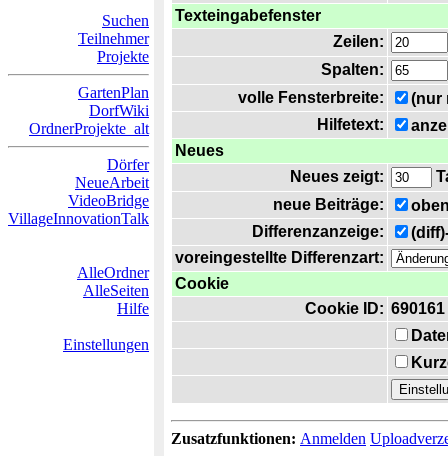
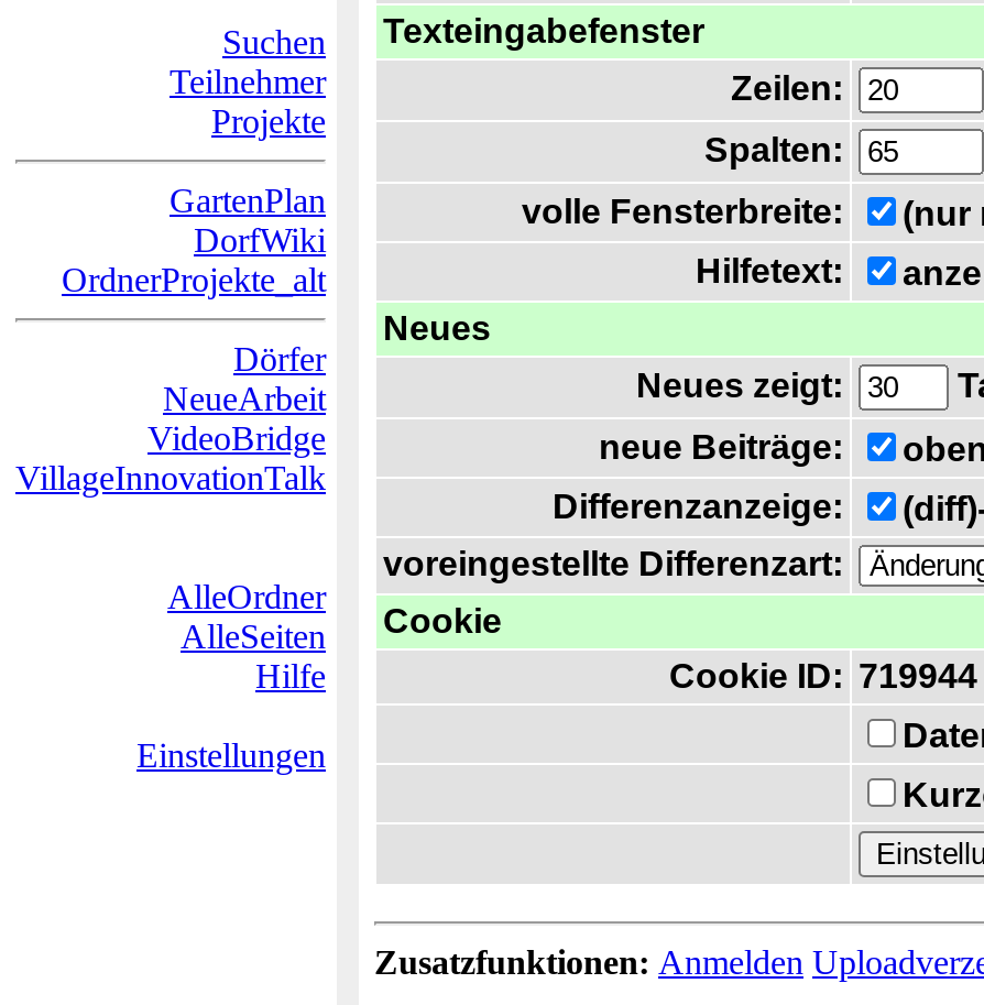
[305,300,445,317] Cookie ID: 690161 -> [669,657,977,695] Cookie ID: 719944

